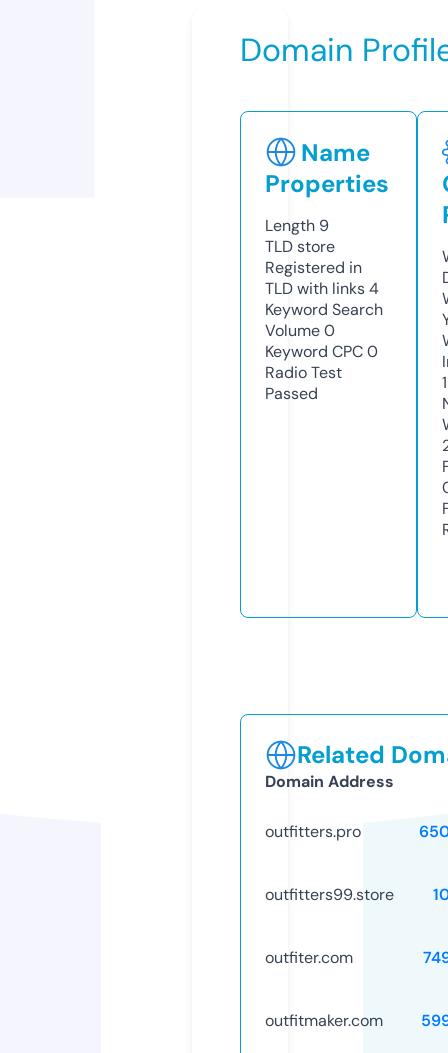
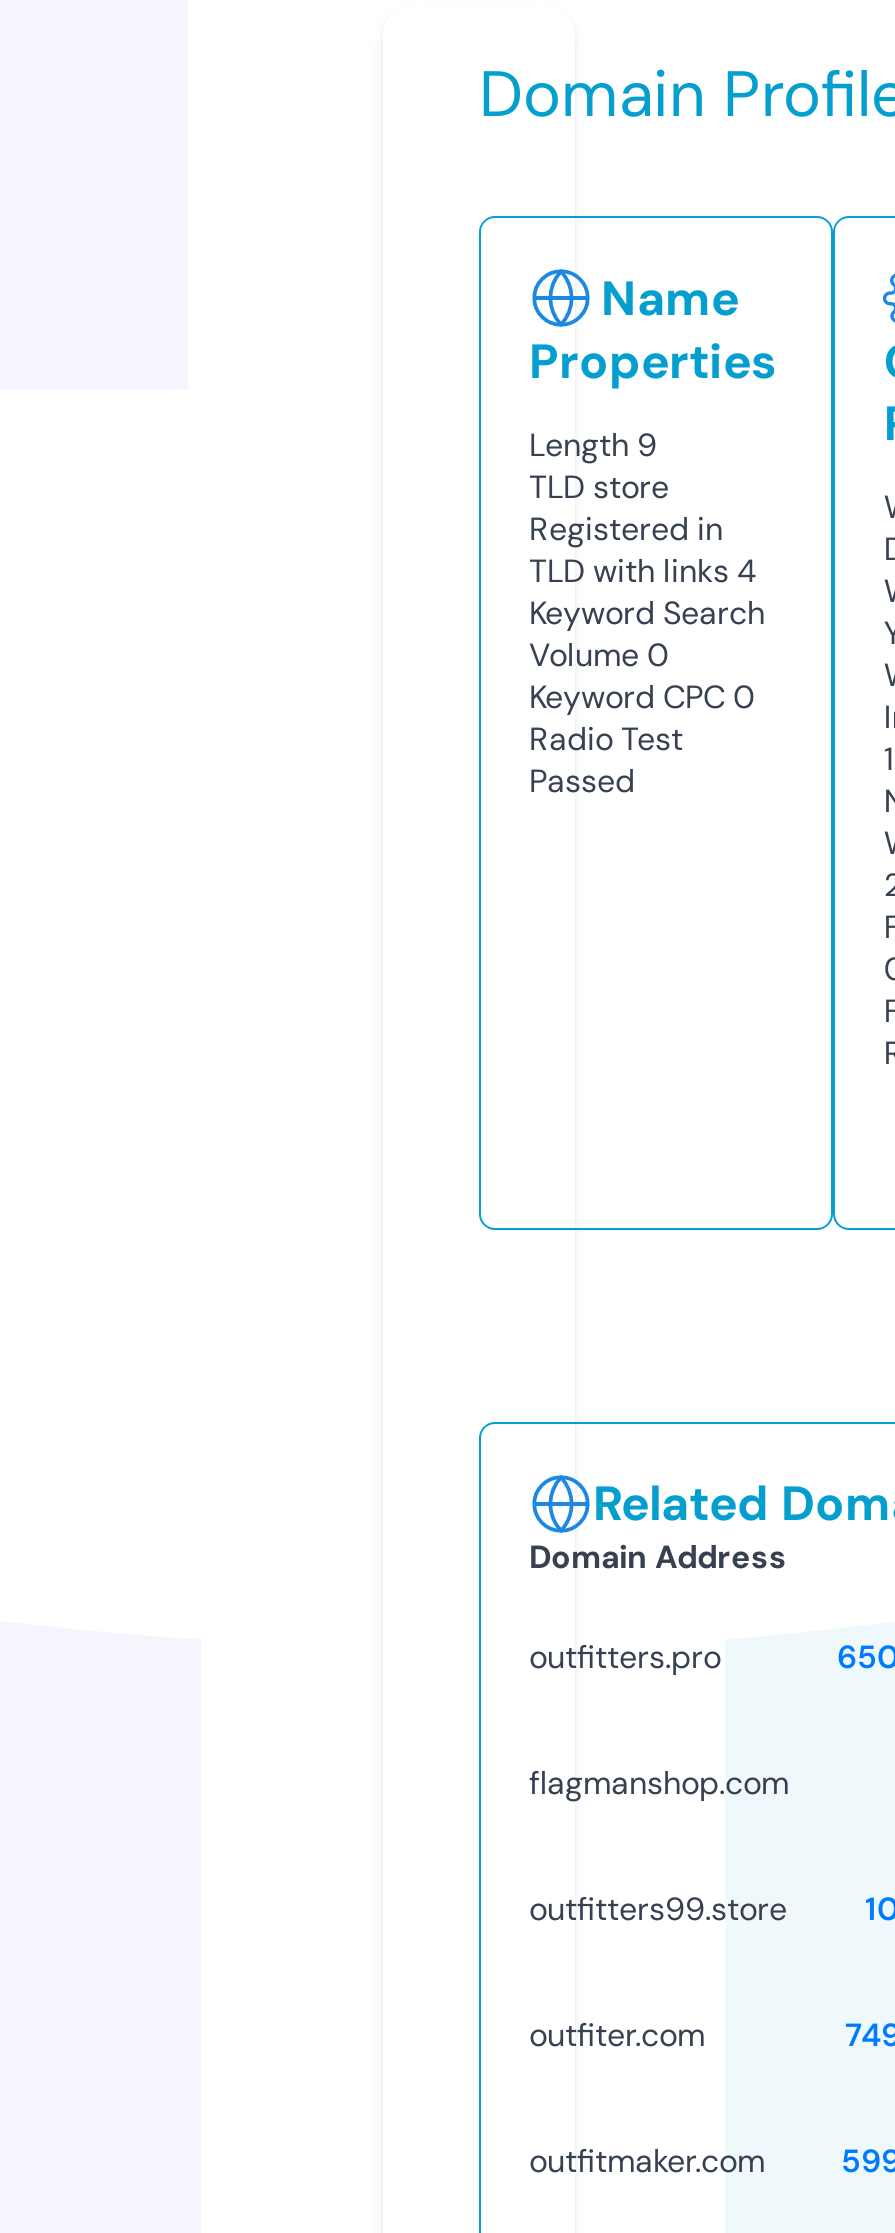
none -> [529,1762,789,1804] flagmanshop.com

